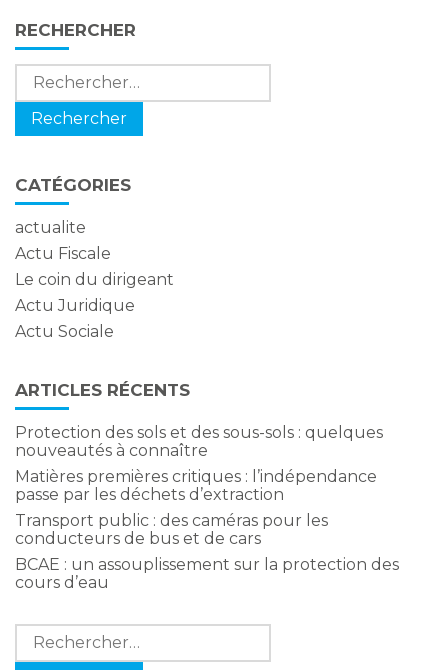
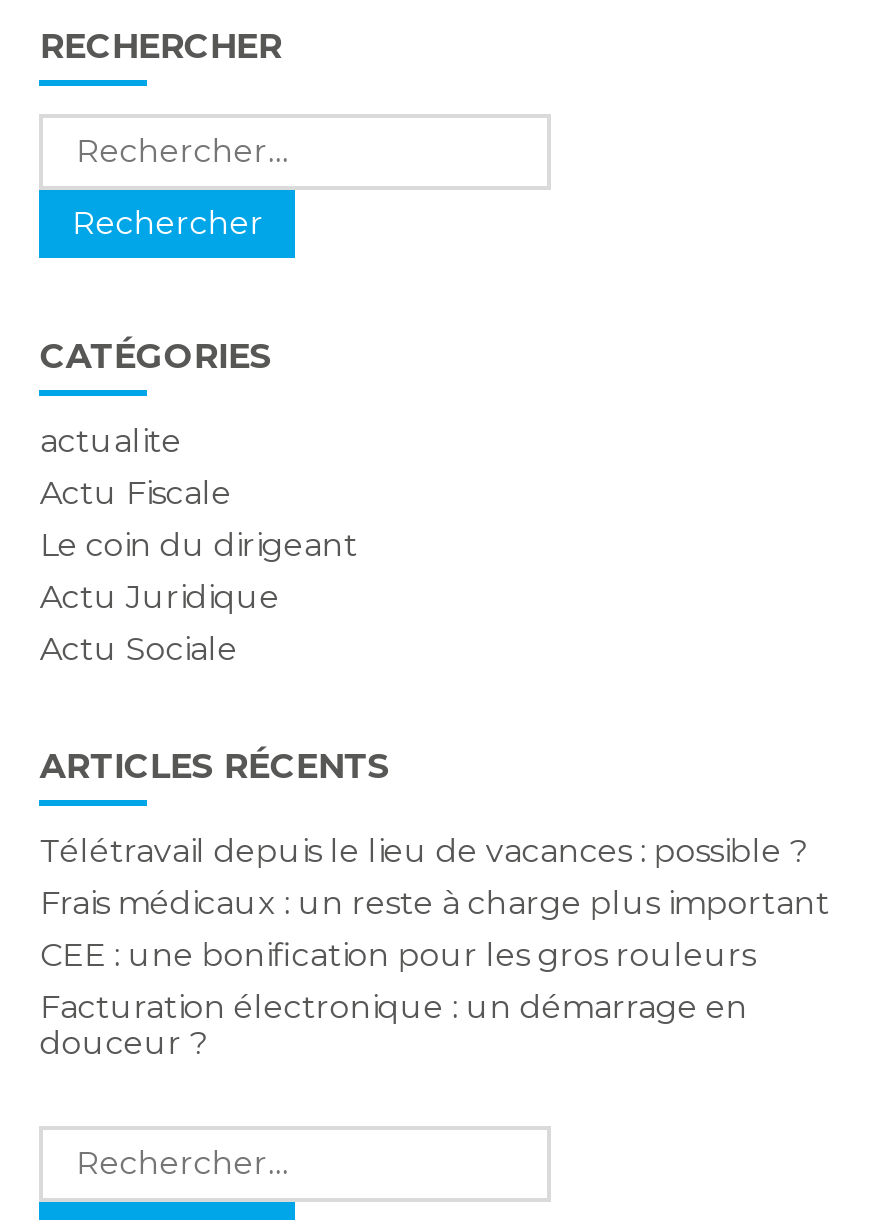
[15,423,399,592] Protection des sols et des sous-sols : quelques | nouveautés à connaître | Matières premières critiques : l’indépendance | passe par les déchets d’extraction | Transport public : des caméras pour les | conducteurs de bus et de cars | BCAE : un assouplissement sur la protection des | cours d’eau -> [40,833,830,1063] Télétravail depuis le lieu de vacances : possible ? | Frais médicaux : un reste à charge plus important | CEE : une bonification pour les gros rouleurs | Facturation électronique : un démarrage en | douceur ?

